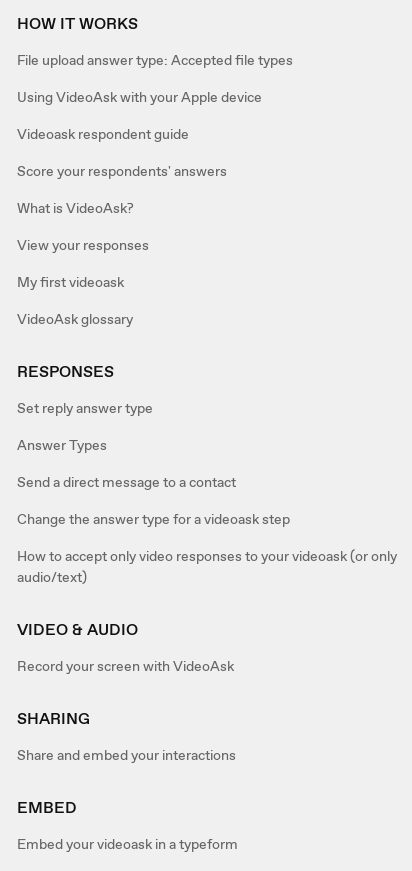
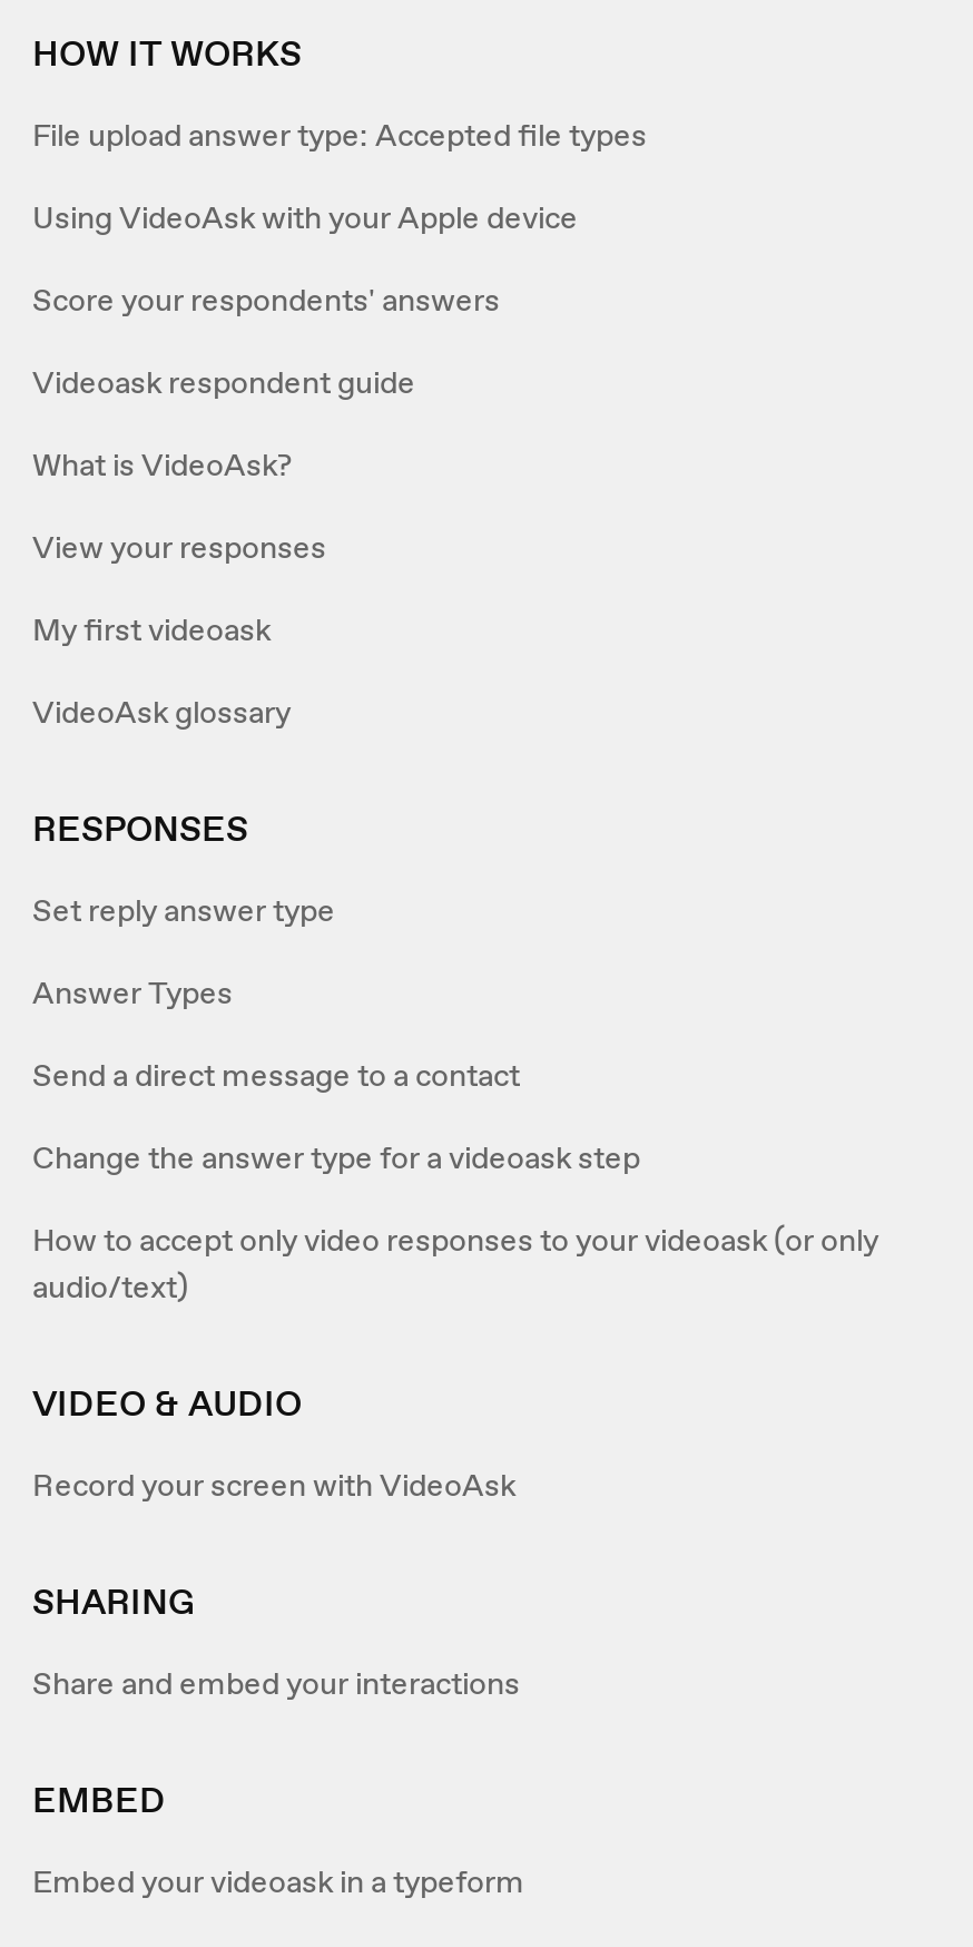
moved [17,125,189,143] -> [32,362,415,402]: Videoask respondent guide
moved [17,162,227,180] -> [32,279,500,319]: Score your respondents' answers

